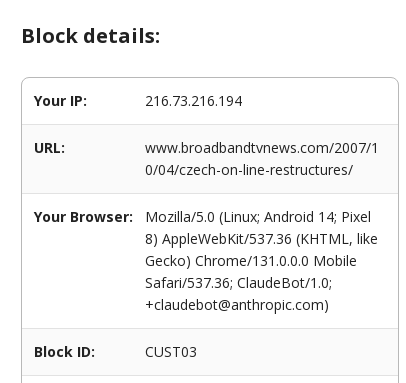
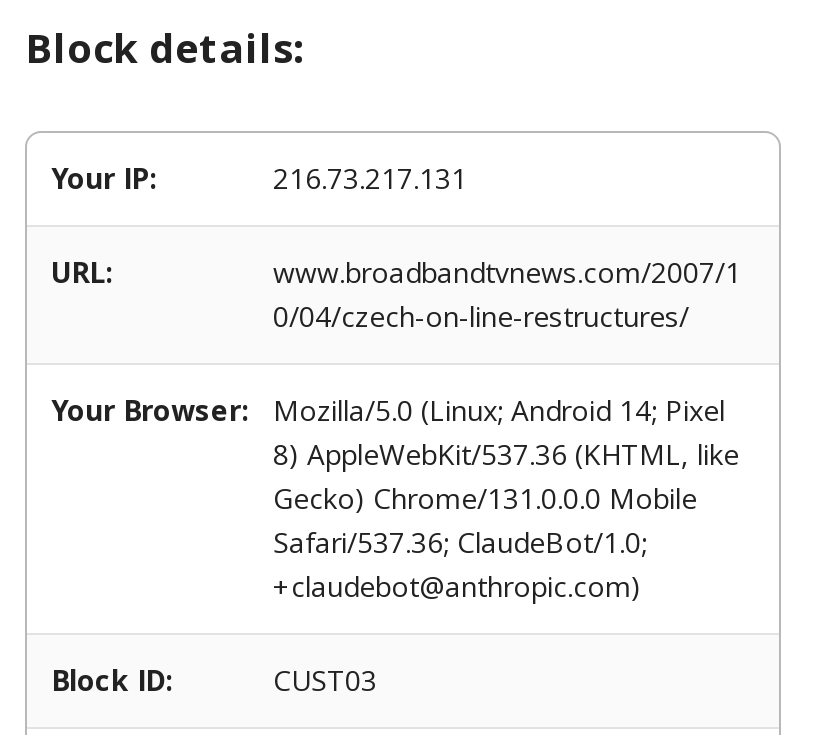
[145,91,242,110] 216.73.216.194 -> [273,159,467,197] 216.73.217.131

